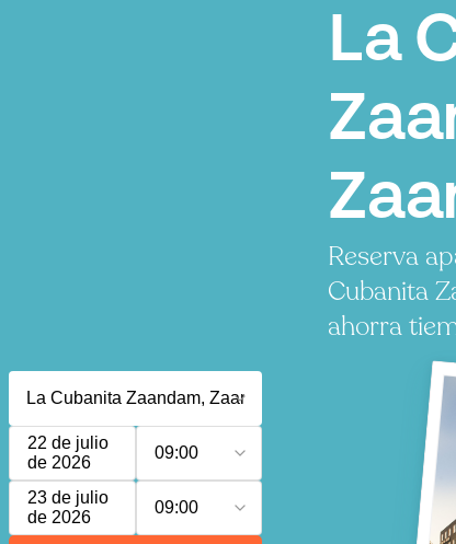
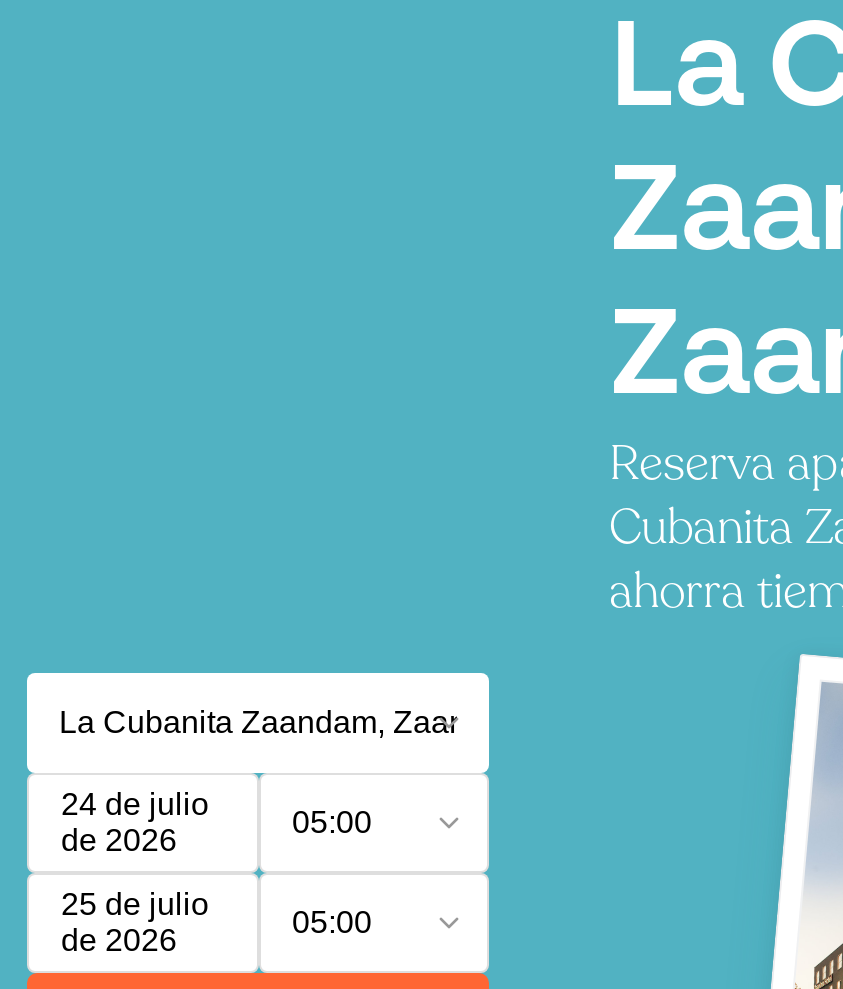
[27,433,109,452] 22 de julio -> [61,787,209,821] 24 de julio
[154,443,198,462] 09:00 -> [292,805,372,839] 05:00
[27,488,109,507] 23 de julio -> [61,887,209,921] 25 de julio
[154,498,198,517] 09:00 -> [292,905,372,939] 05:00

